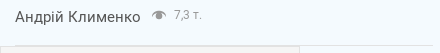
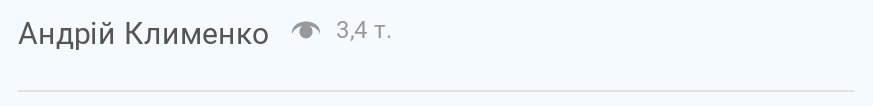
[174,8,202,22] 7,3 т. -> [336,17,392,45] 3,4 т.

